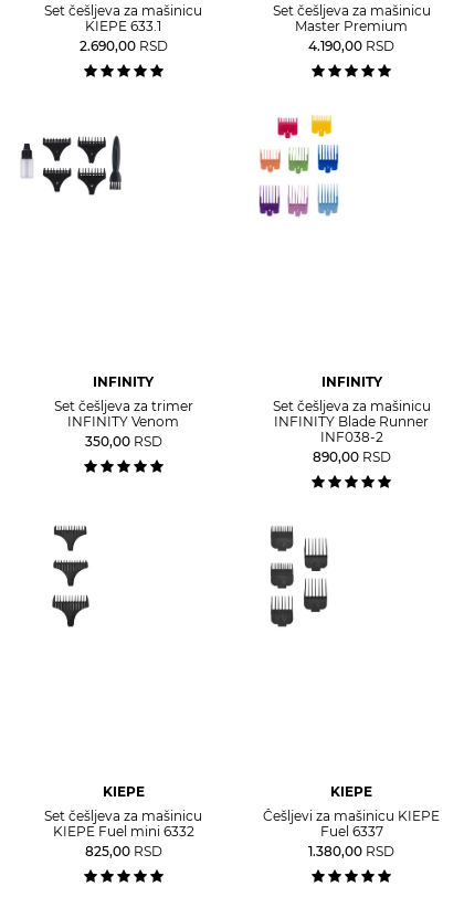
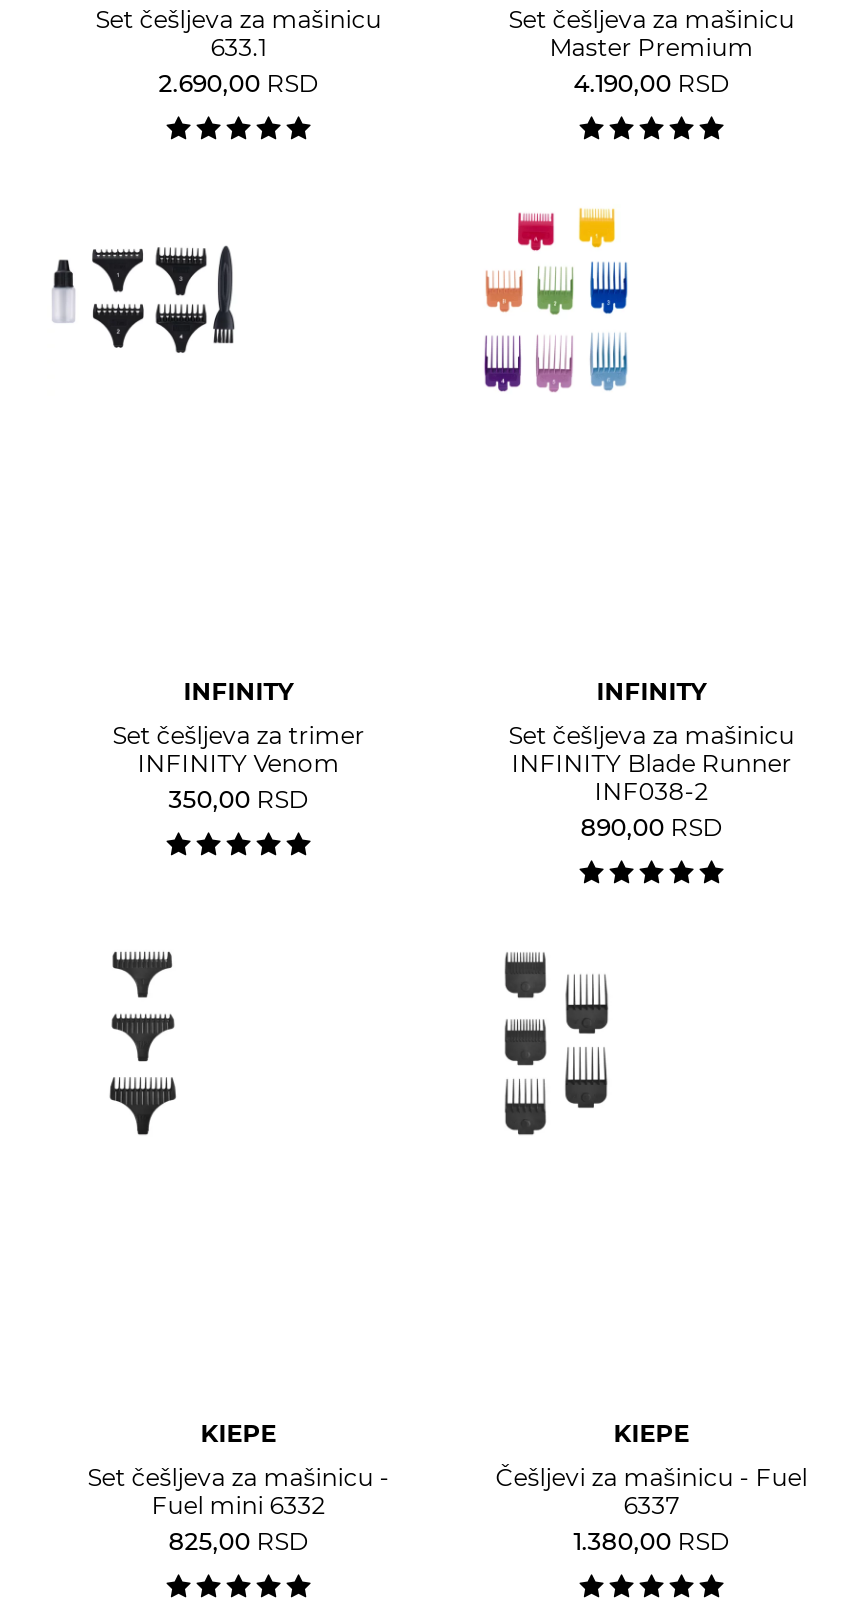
[85,18,162,34] KIEPE 633.1 -> [211,32,267,62] 633.1
[44,808,202,840] Set češljeva za mašinicu | KIEPE Fuel mini 6332 -> [87,1462,389,1520] Set češljeva za mašinicu - | Fuel mini 6332
[263,808,440,840] Češljevi za mašinicu KIEPE | Fuel 6337 -> [495,1462,807,1520] Češljevi za mašinicu - Fuel | 6337

